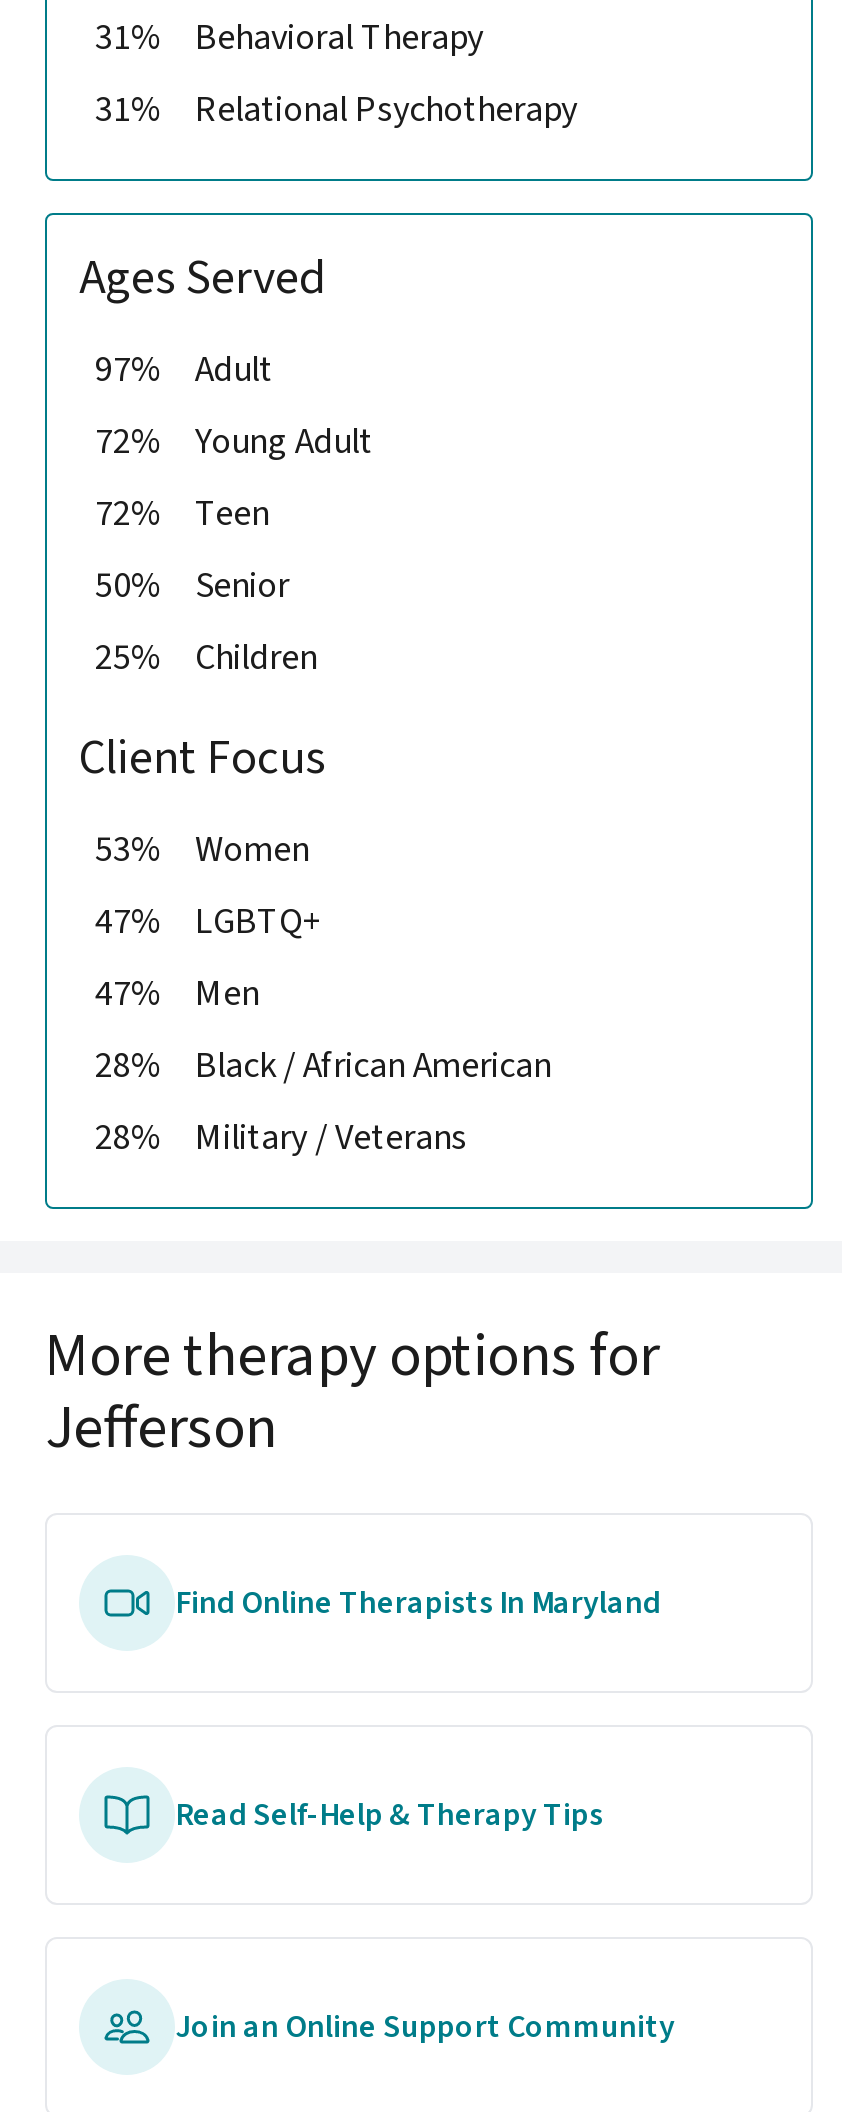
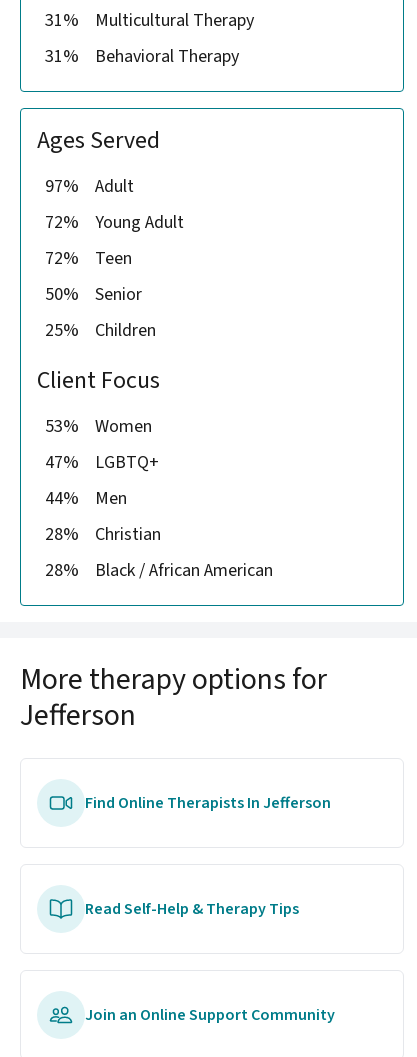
moved [195,13,483,63] -> [95,44,239,69]: Behavioral Therapy
none -> [95,8,254,33] Multicultural Therapy
[195,85,577,135] Relational Psychotherapy -> none
[95,969,259,1019] 47% Men -> [45,486,127,511] 44% Men
moved [195,1041,551,1091] -> [95,558,273,583]: Black / African American
none -> [95,522,161,547] Christian
[195,1113,467,1163] Military / Veterans -> none
[175,1581,661,1625] Find Online Therapists In Maryland -> [85,792,331,814] Find Online Therapists In Jefferson

